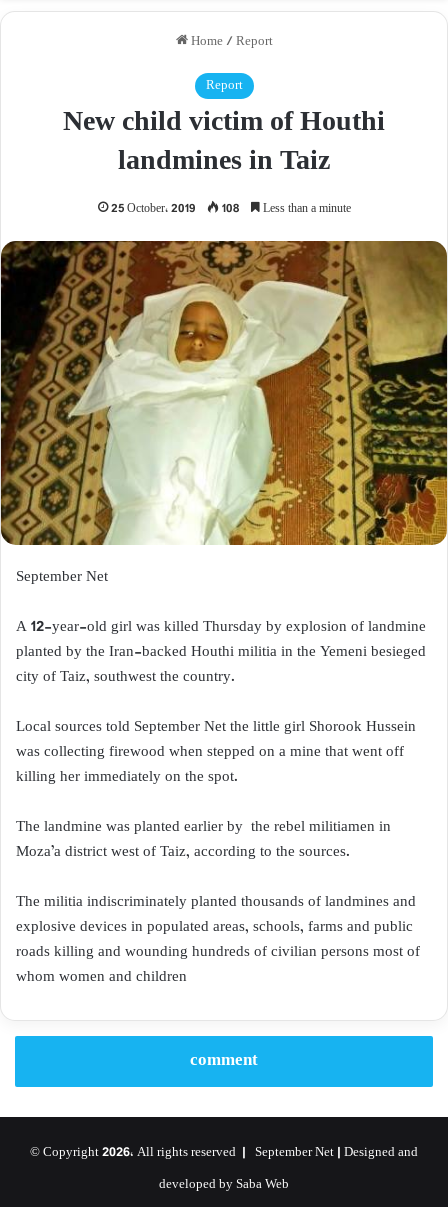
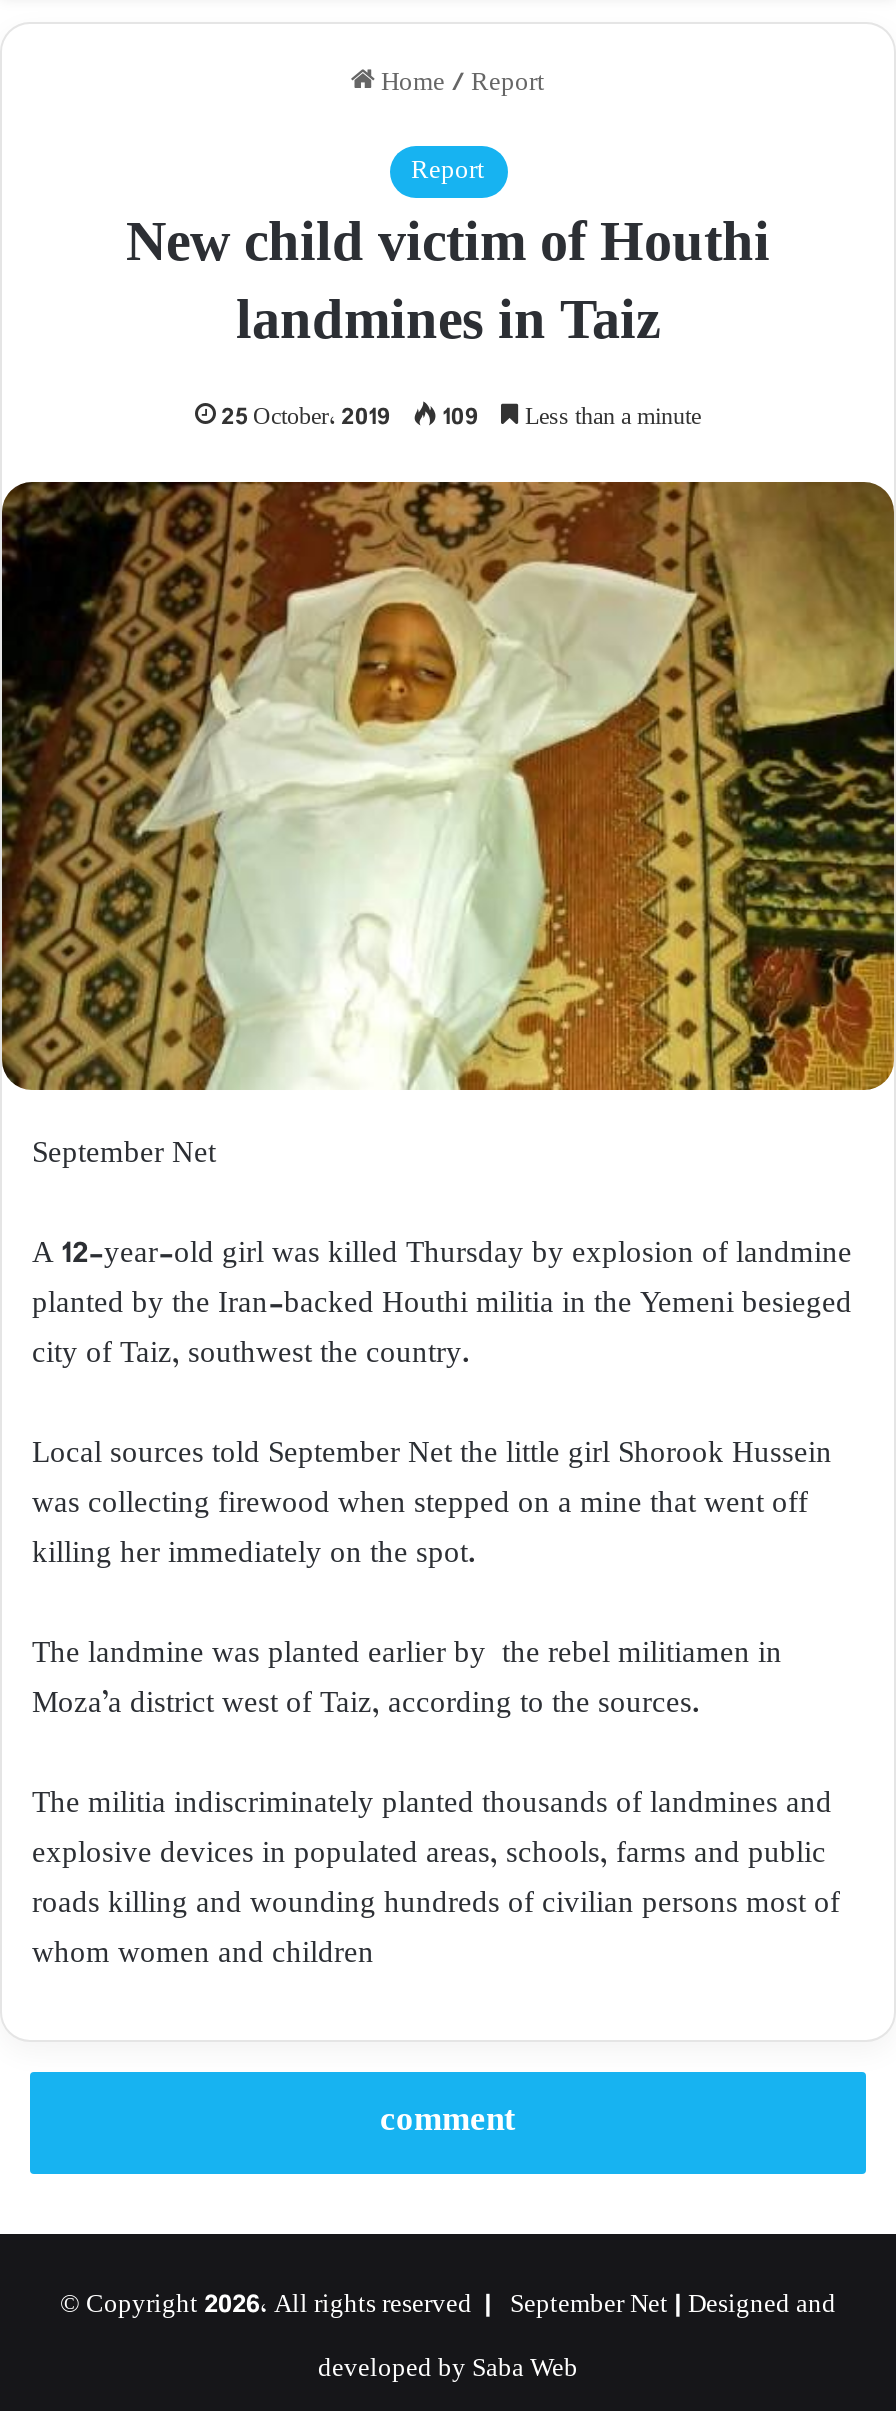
[110,199,350,219] 25 October، 2019 108 Less than a minute -> [221,398,701,438] 25 October، 2019 109 Less than a minute

